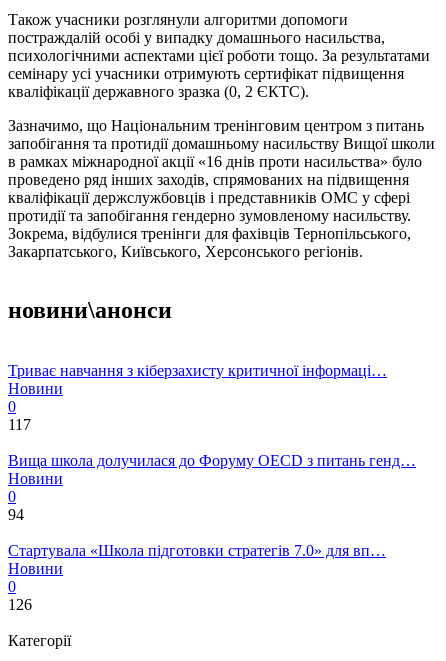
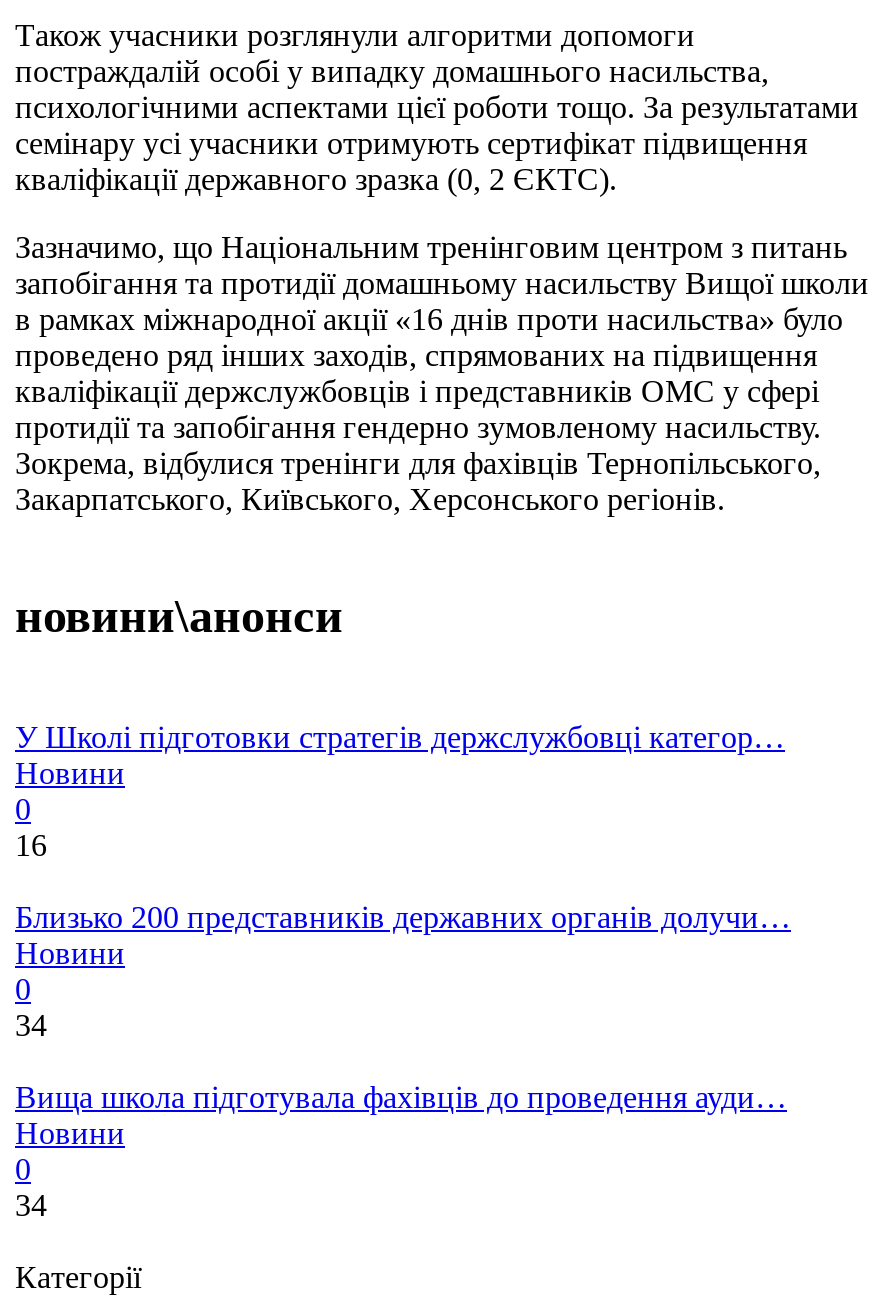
[8,362,387,379] Триває навчання з кіберзахисту критичної інформаці… -> [15,719,785,753] У Школі підготовки стратегів держслужбовці категор…
[8,416,31,433] 117 -> [15,827,47,861] 16
[8,452,416,469] Вища школа долучилася до Форуму OECD з питань генд… -> [15,899,791,933] Близько 200 представників державних органів долучи…
[8,506,24,523] 94 -> [15,1007,47,1041] 34
[8,542,386,559] Стартувала «Школа підготовки стратегів 7.0» для вп… -> [15,1079,787,1113] Вища школа підготувала фахівців до проведення ауди…
[8,596,32,613] 126 -> [15,1187,47,1221] 34

